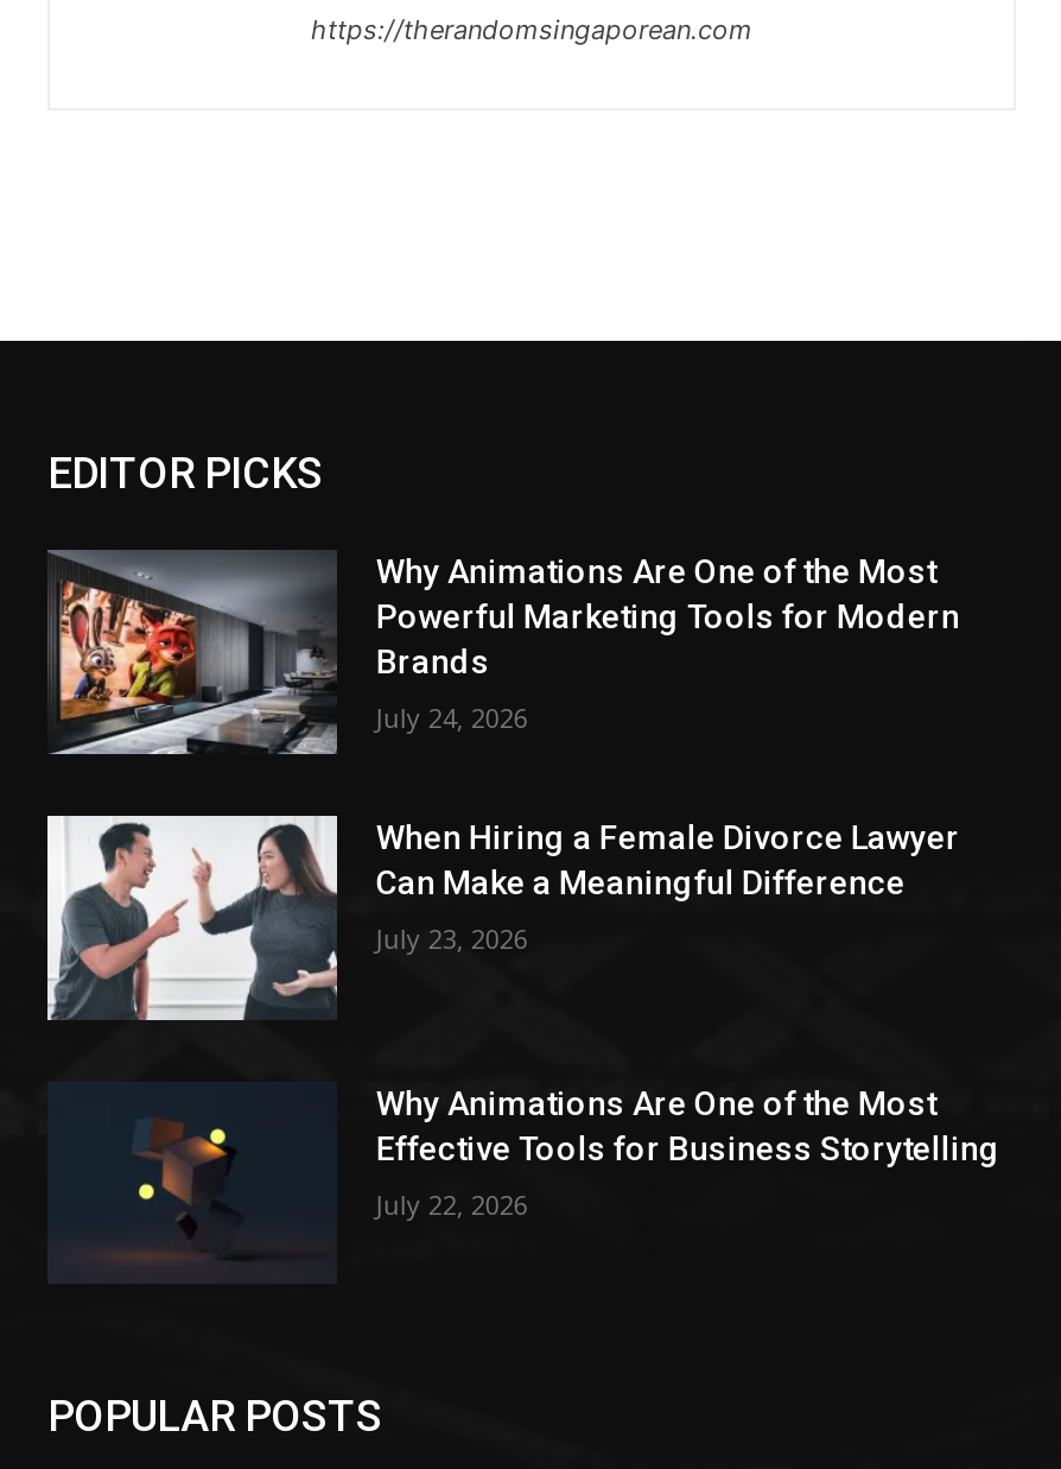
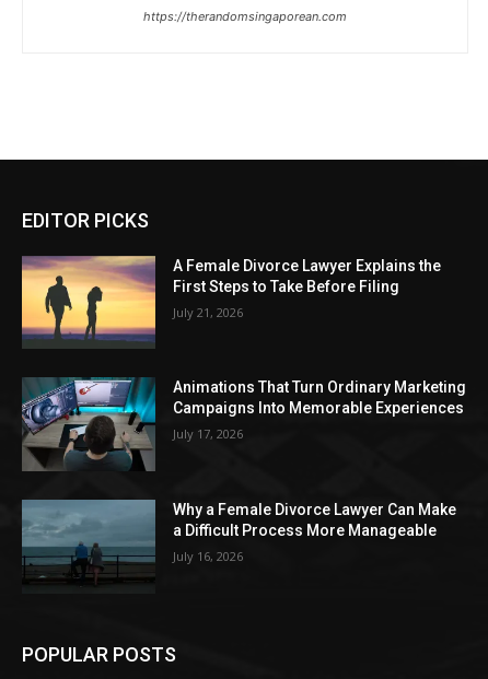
[47,552,960,755] [image] | Why Animations Are One of the Most | Powerful Marketing Tools for Modern | Brands -> [21,256,441,349] [image] | A Female Divorce Lawyer Explains the | First Steps to Take Before Filing
[376,699,528,735] July 24, 2026 -> [173,303,243,320] July 21, 2026
[45,812,960,1024] [image] | When Hiring a Female Divorce Lawyer | Can Make a Meaningful Difference -> [22,377,467,472] [image] | Animations That Turn Ordinary Marketing | Campaigns Into Memorable Experiences
[376,920,528,955] July 23, 2026 -> [173,426,243,442] July 17, 2026
[50,1081,1000,1271] [image] | Why Animations Are One of the Most | Effective Tools for Business Storytelling -> [22,499,457,587] [image] | Why a Female Divorce Lawyer Can Make | a Difficult Process More Manageable
[376,1185,528,1220] July 22, 2026 -> [173,548,243,564] July 16, 2026

